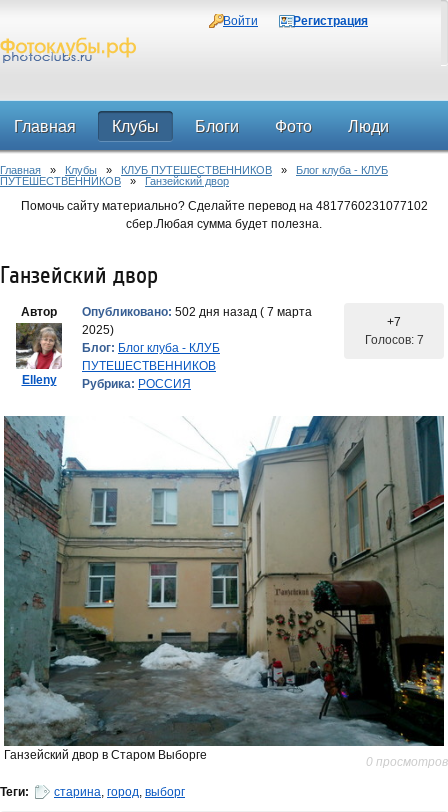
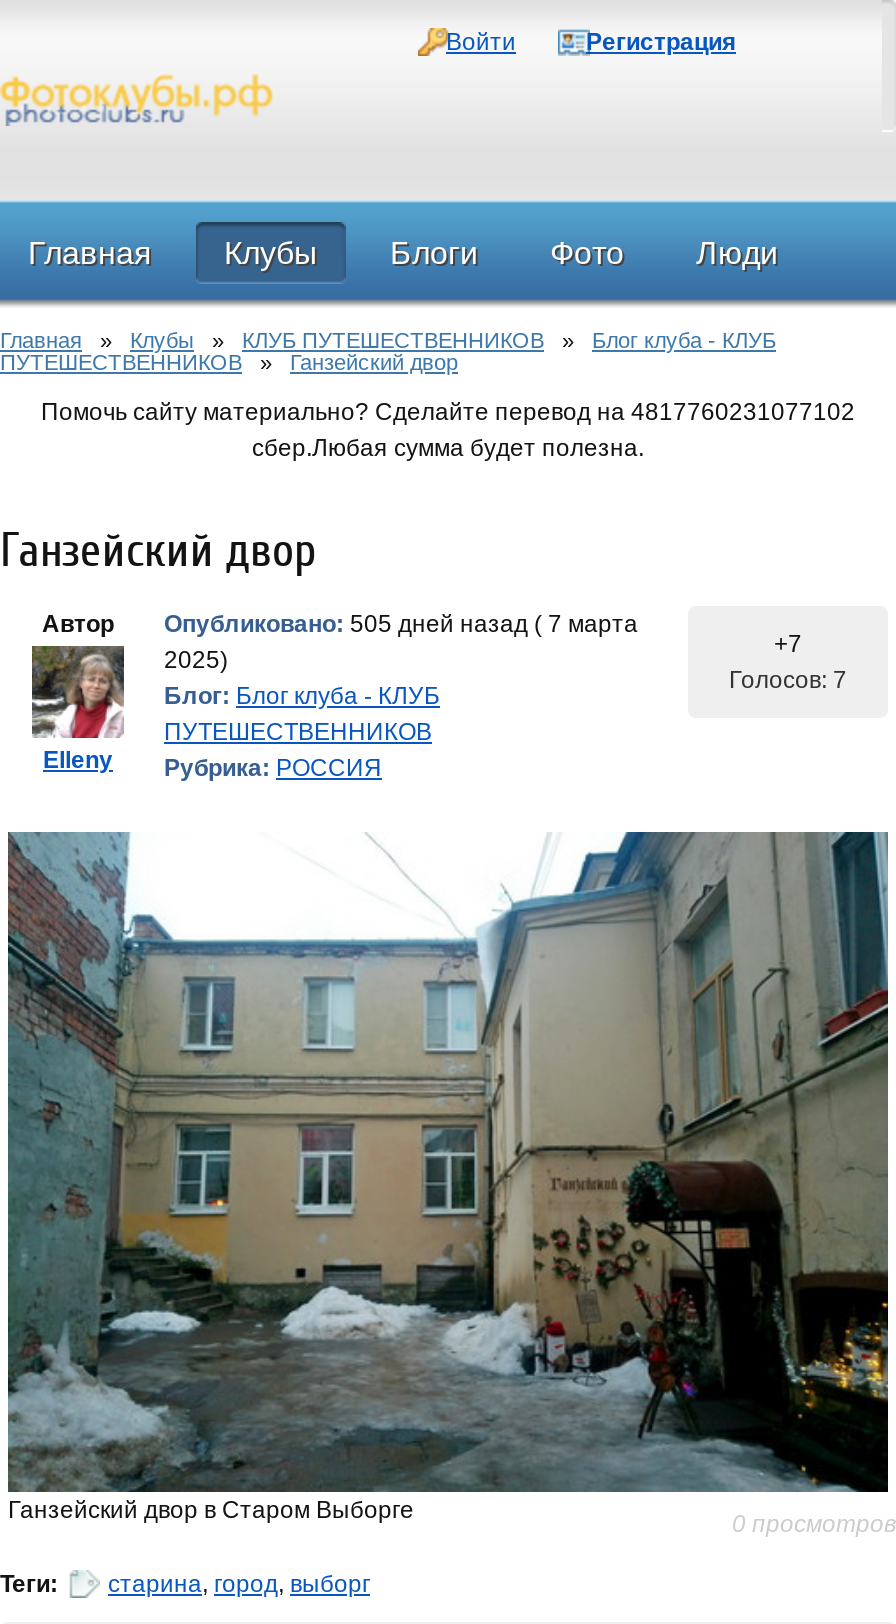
[82,305,312,319] Опубликовано: 502 дня назад ( 7 марта -> [164,610,638,638] Опубликовано: 505 дней назад ( 7 марта

